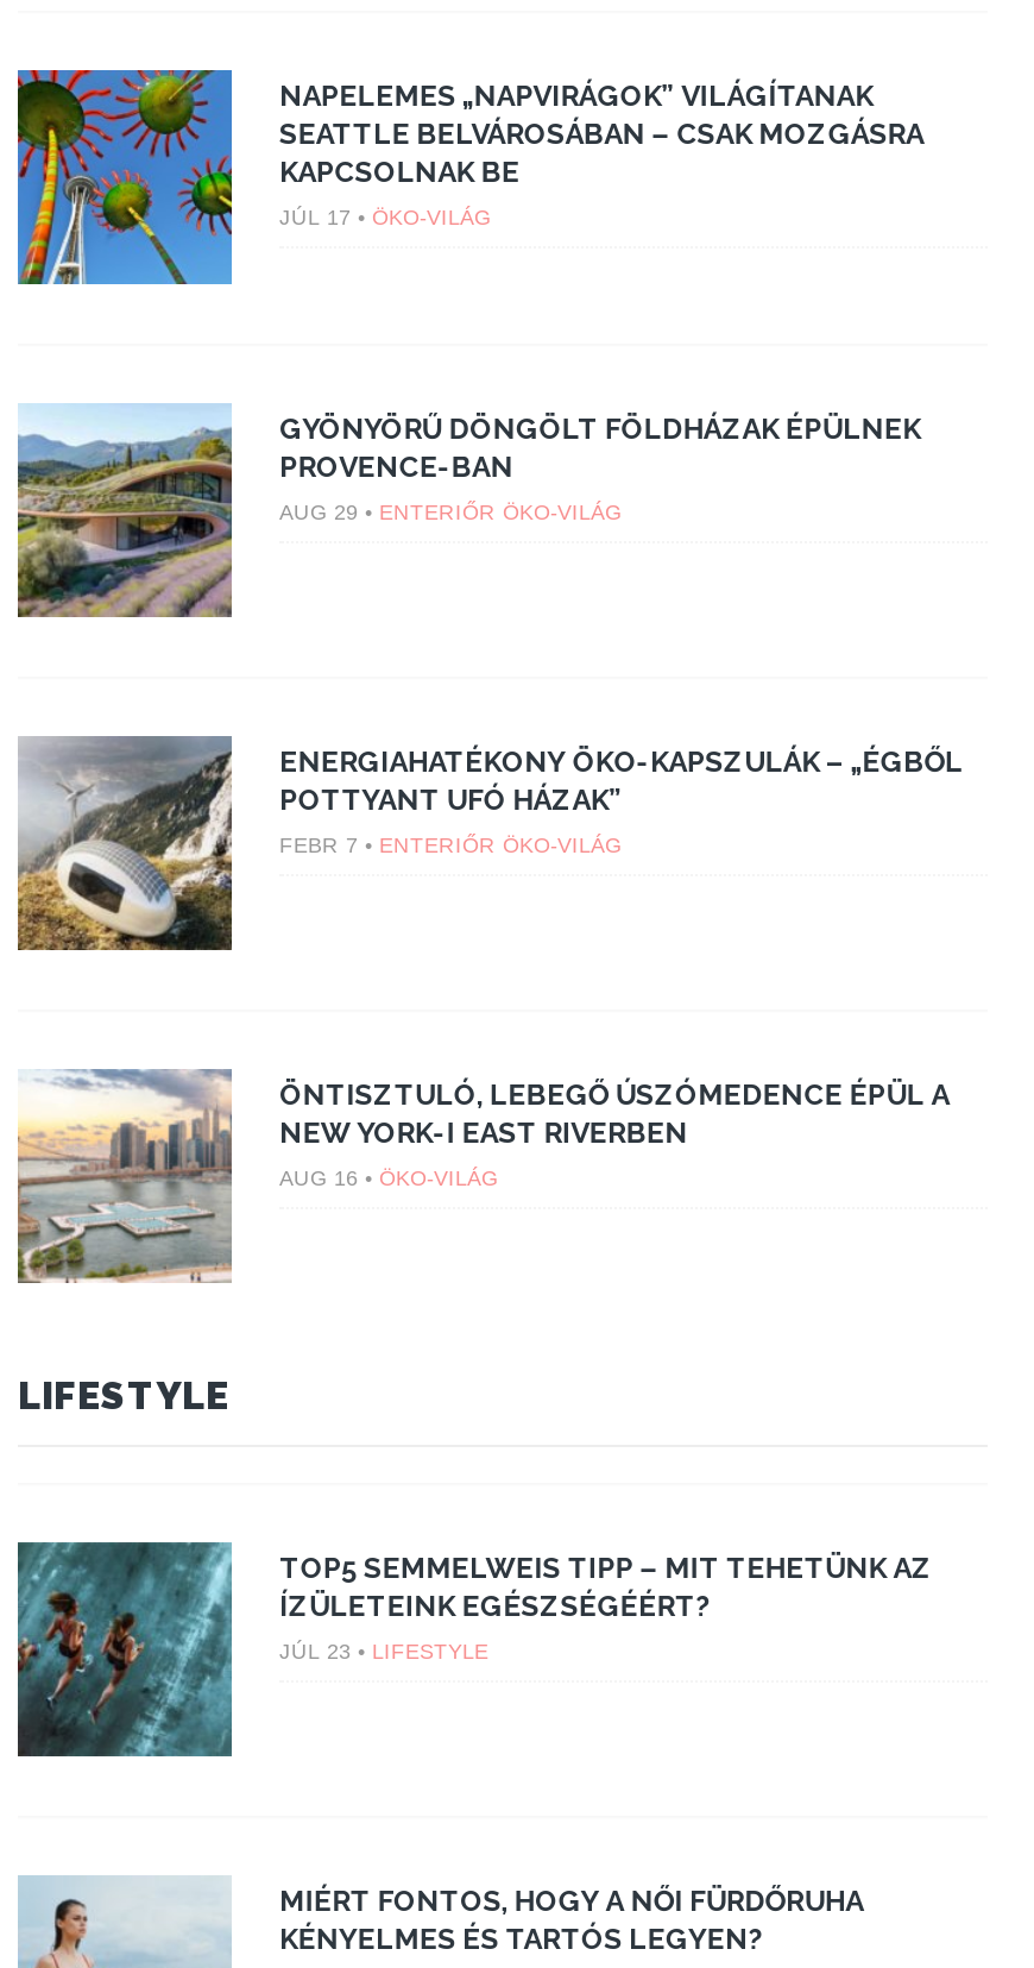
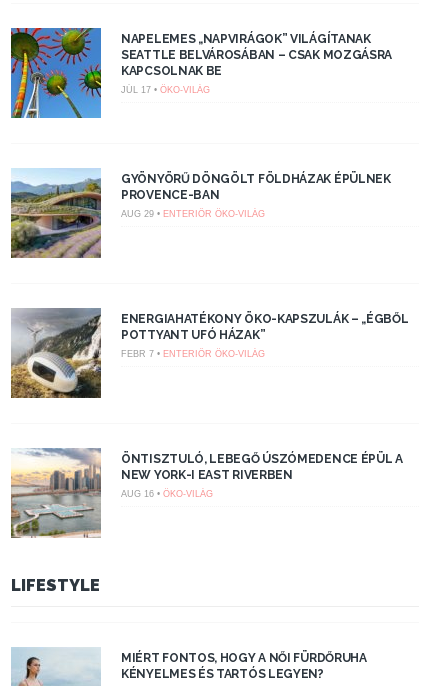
[15,1540,932,1759] [image] | TOP5 SEMMELWEIS TIPP – MIT TEHETÜNK AZ | ÍZÜLETEINK EGÉSZSÉGÉÉRT? | JÚL 23 • LIFESTYLE -> none

